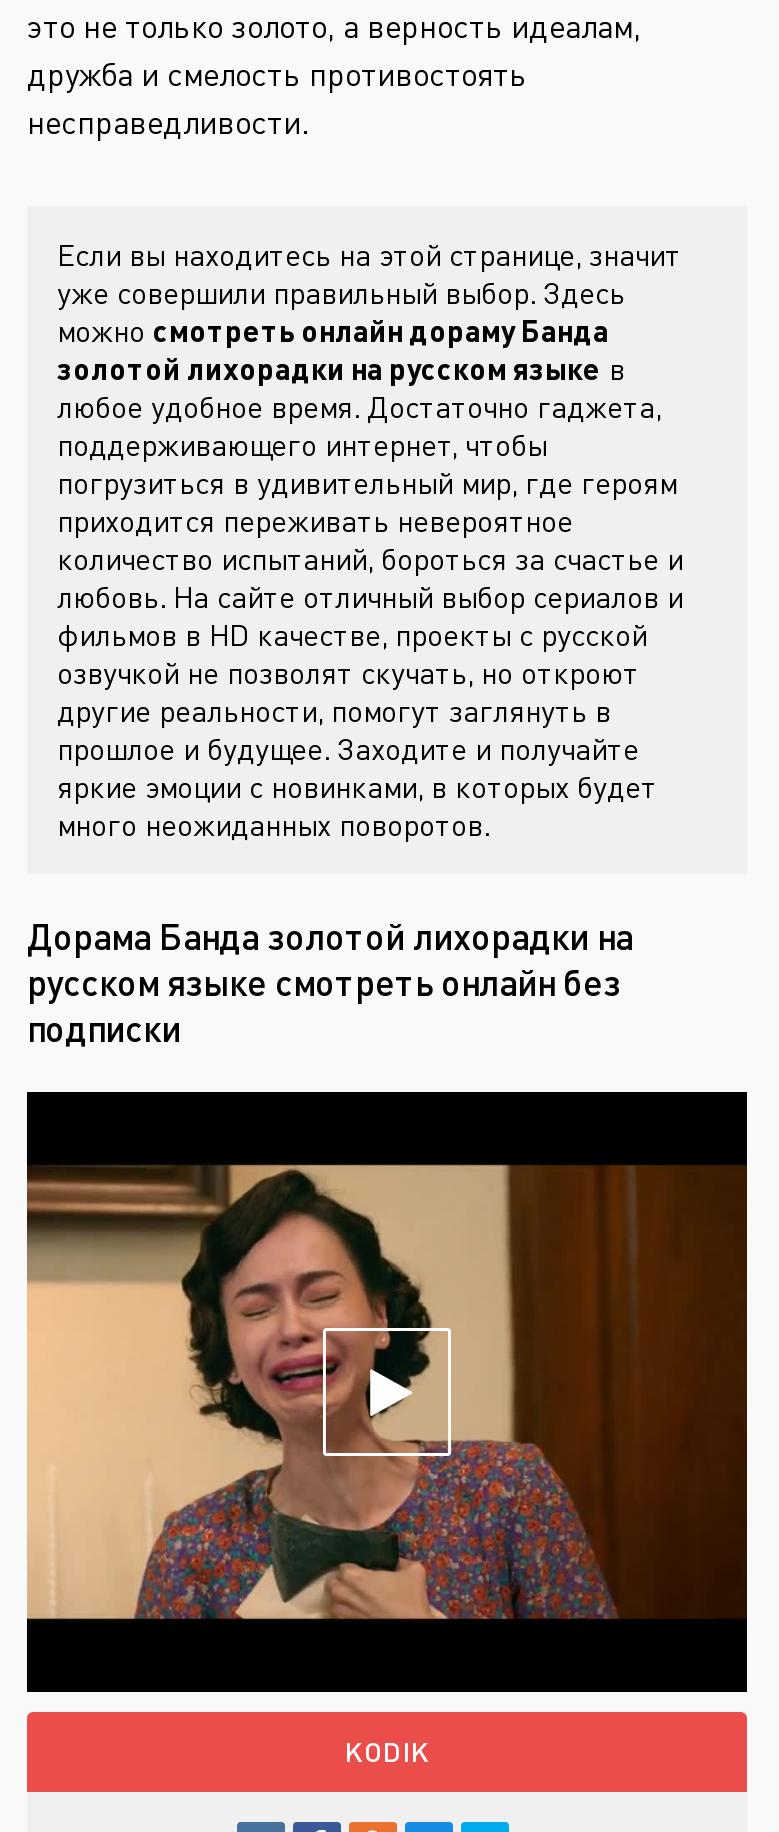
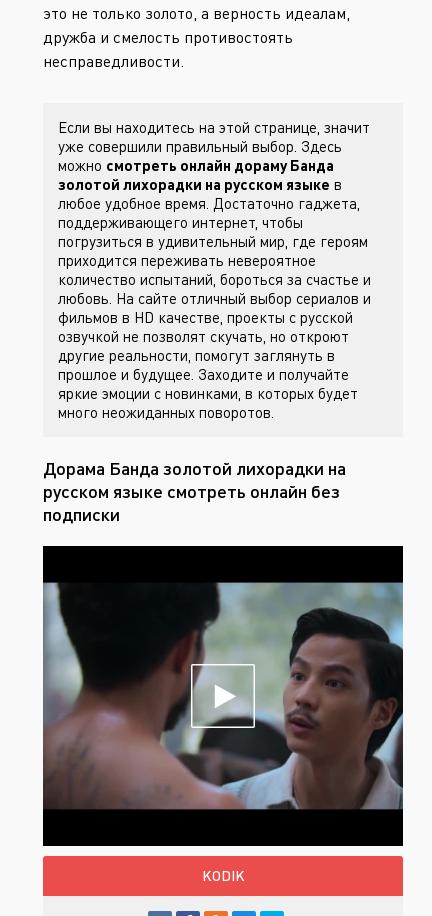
[25,1162,749,1620] [image] -> [42,582,404,810] [image]

